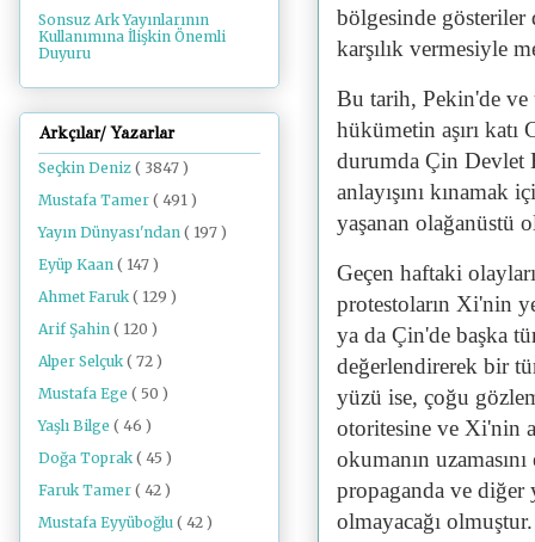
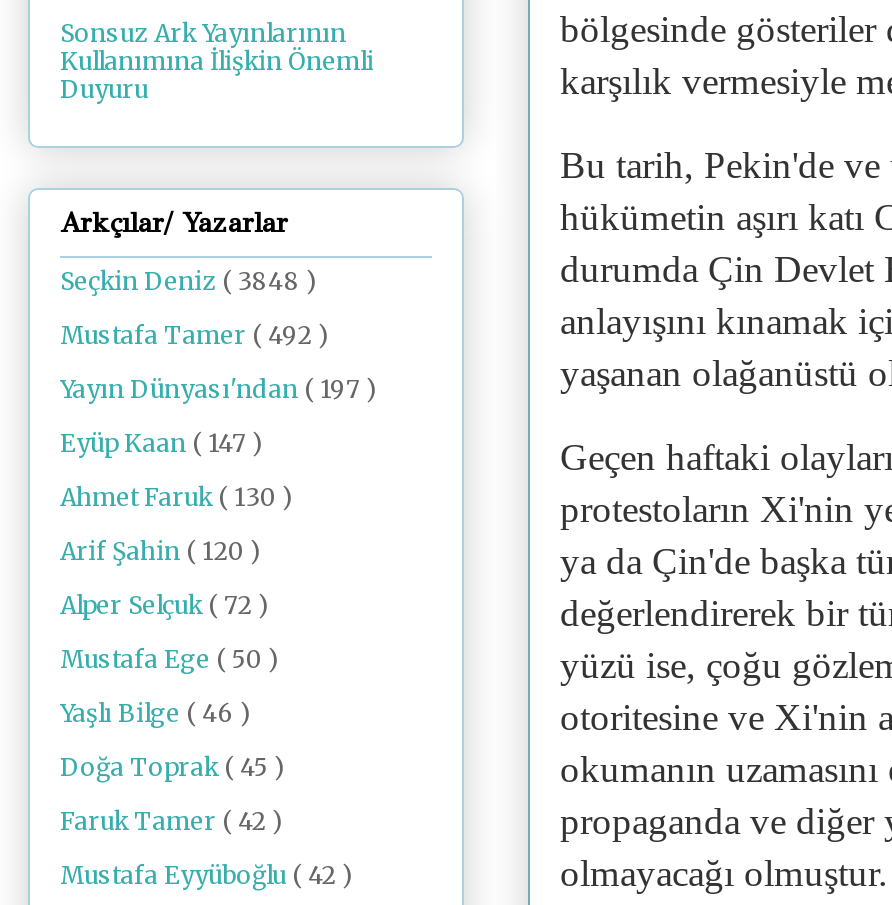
[38,159,189,177] Seçkin Deniz ( 3847 ) -> [60,266,316,296] Seçkin Deniz ( 3848 )
[38,191,197,209] Mustafa Tamer ( 491 ) -> [60,320,328,350] Mustafa Tamer ( 492 )
[38,288,177,306] Ahmet Faruk ( 129 ) -> [60,482,292,512] Ahmet Faruk ( 130 )

